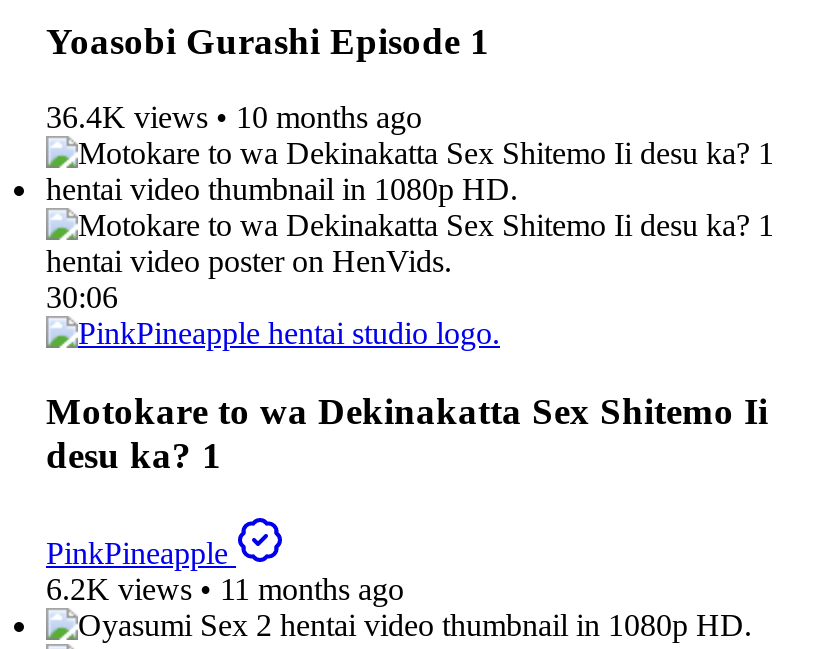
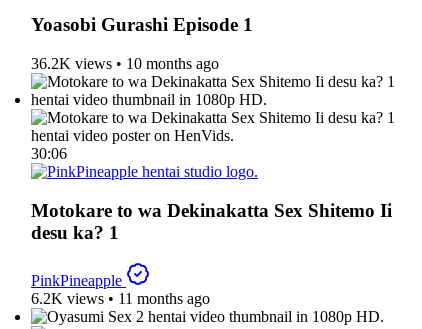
[46,101,422,135] 36.4K views • 10 months ago -> [31,55,219,72] 36.2K views • 10 months ago

